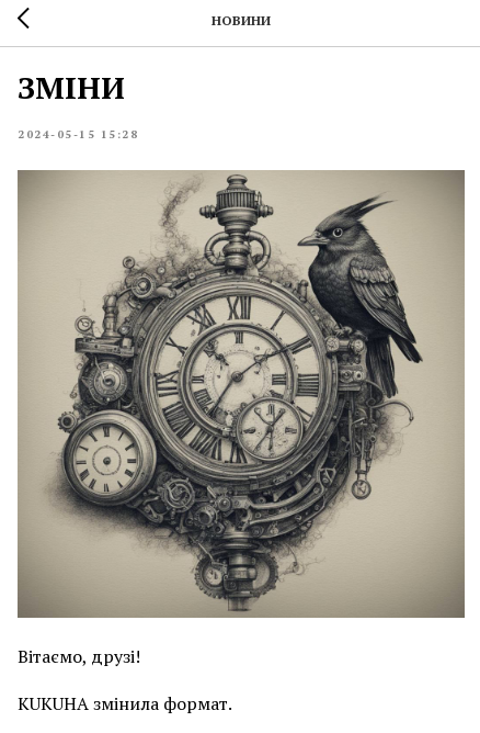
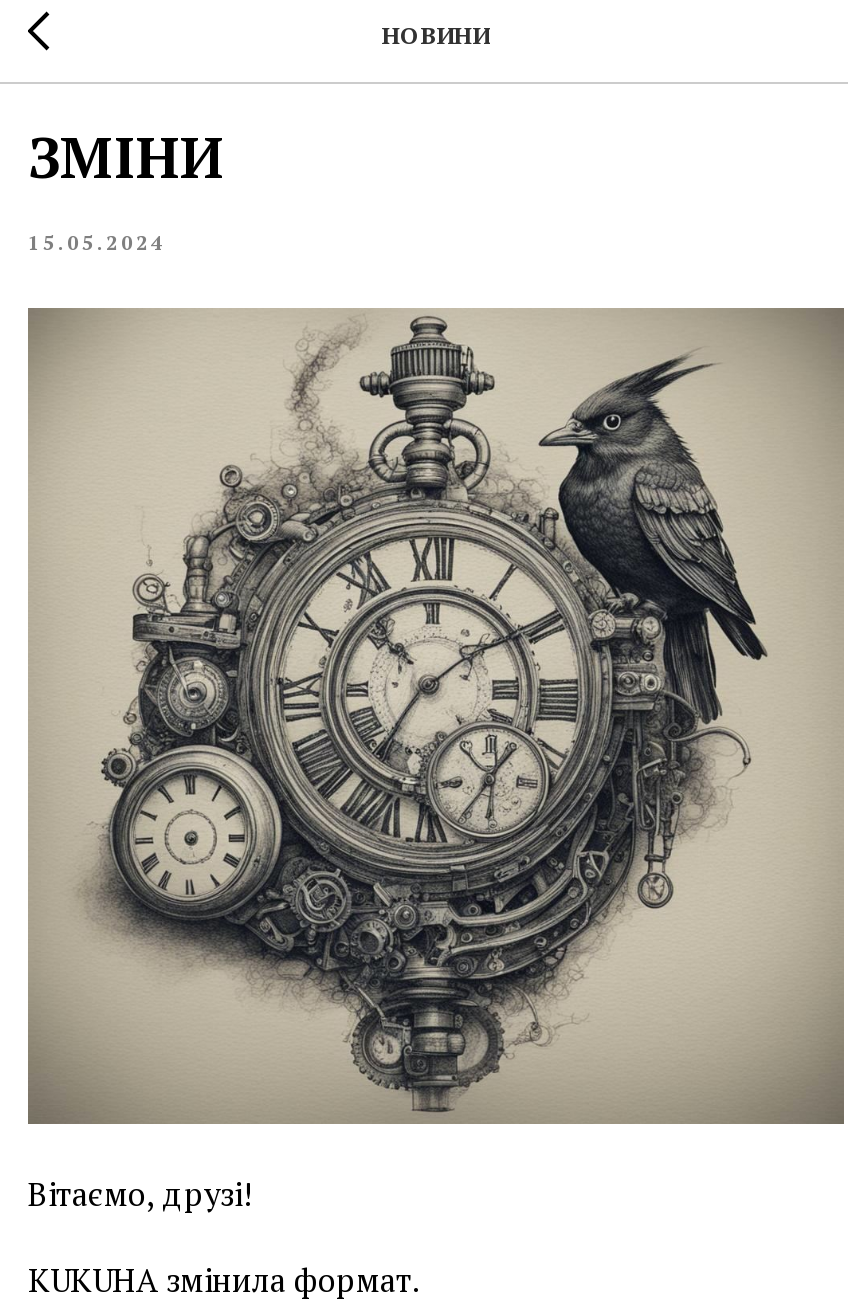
[18,127,138,142] 2024-05-15 15:28 -> [28,230,166,256] 15.05.2024

